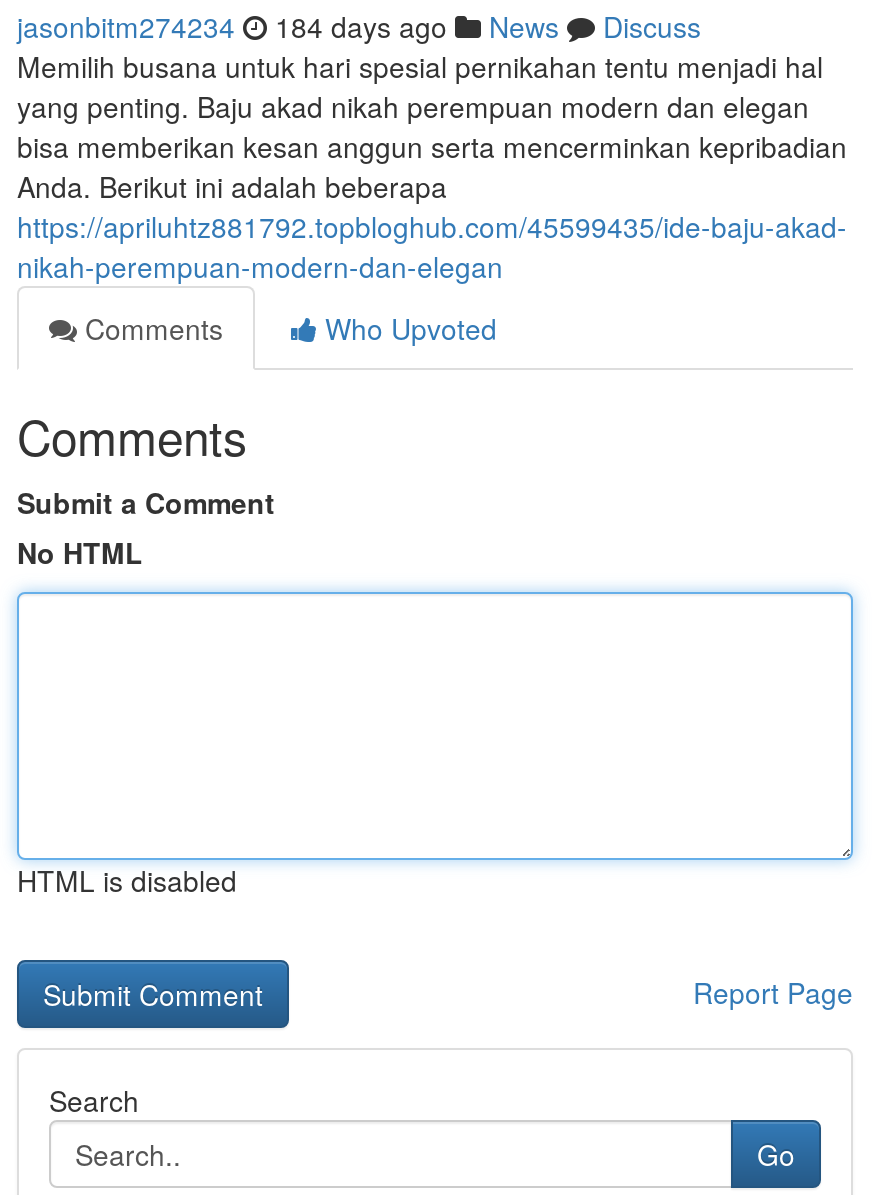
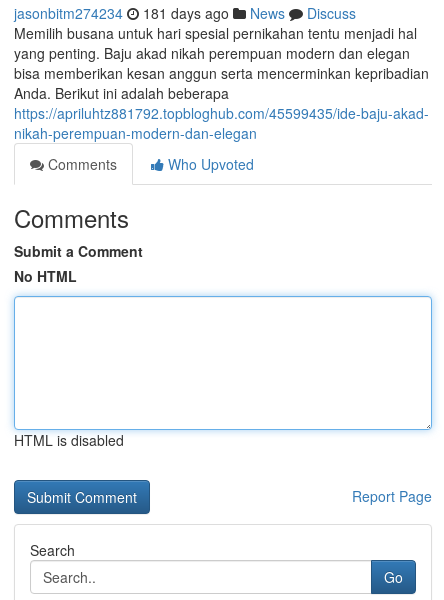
[17,6,701,46] jasonbitm274234 184 days ago News Discuss -> [14,3,356,23] jasonbitm274234 181 days ago News Discuss

